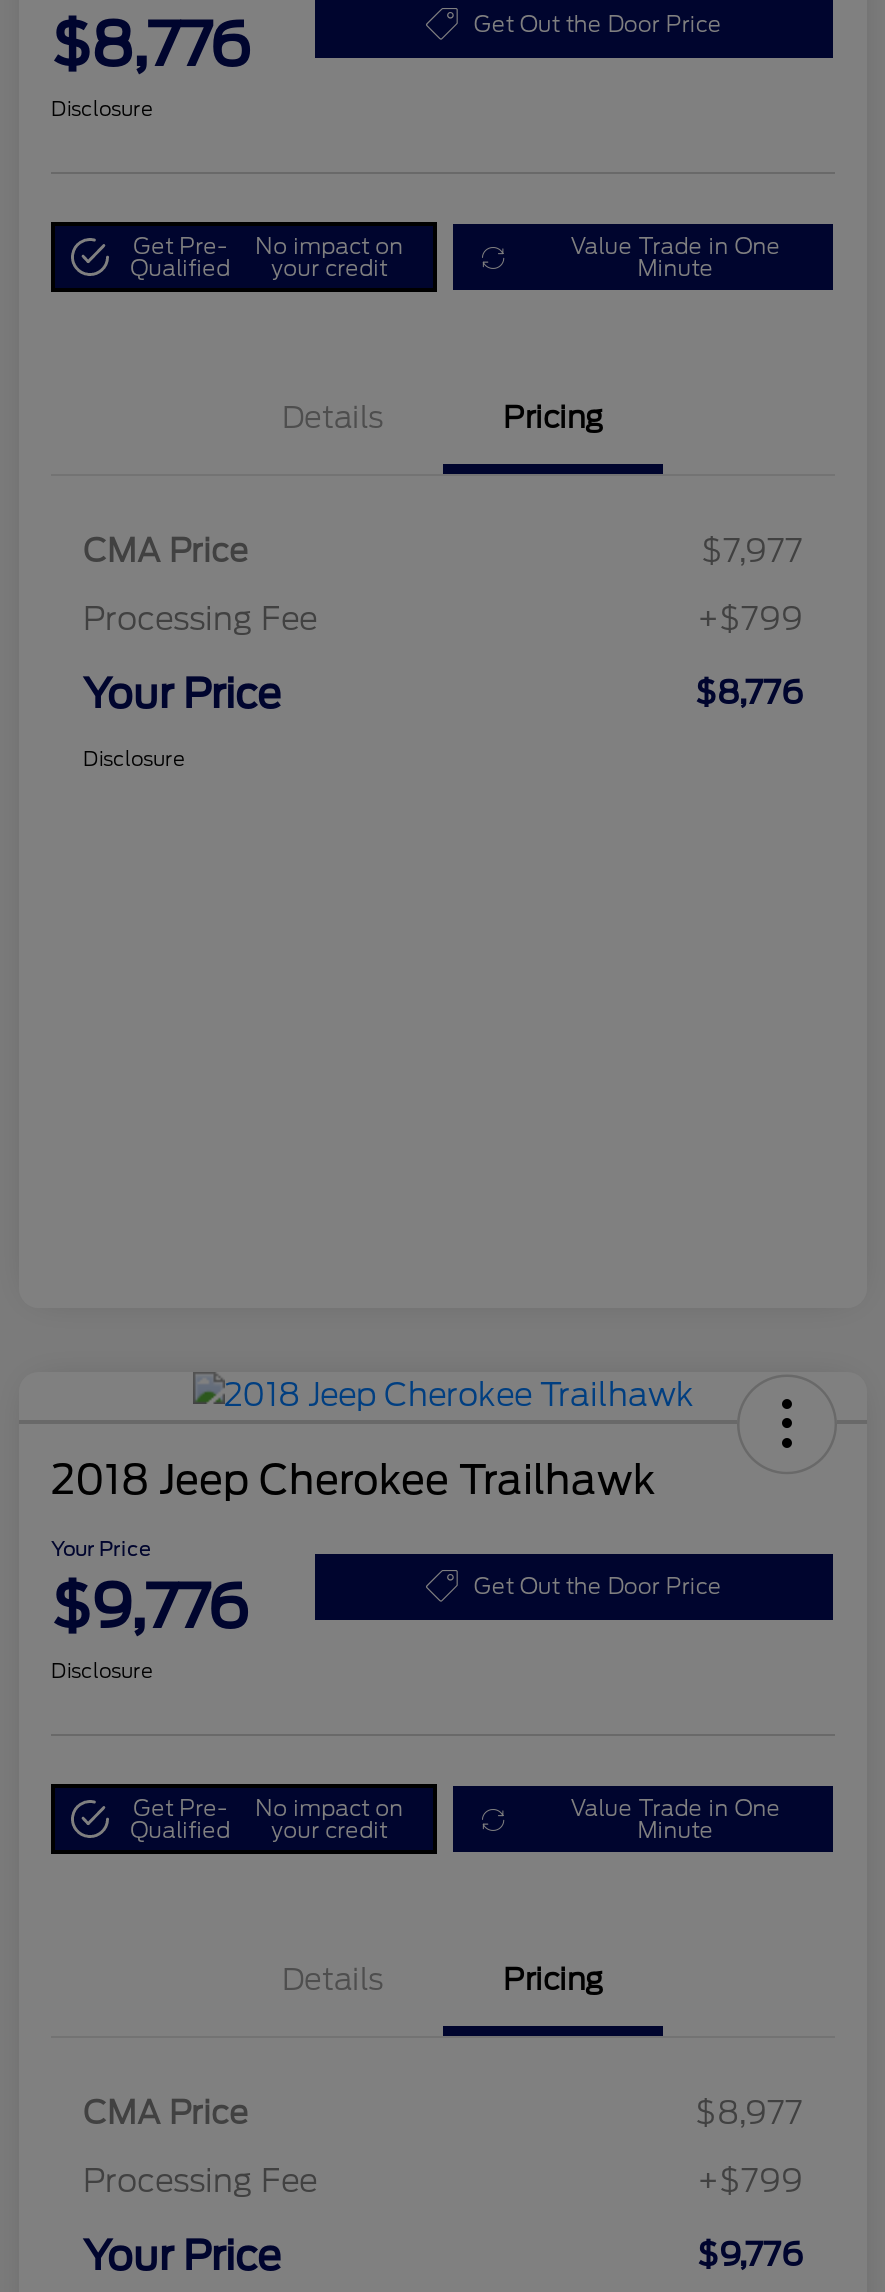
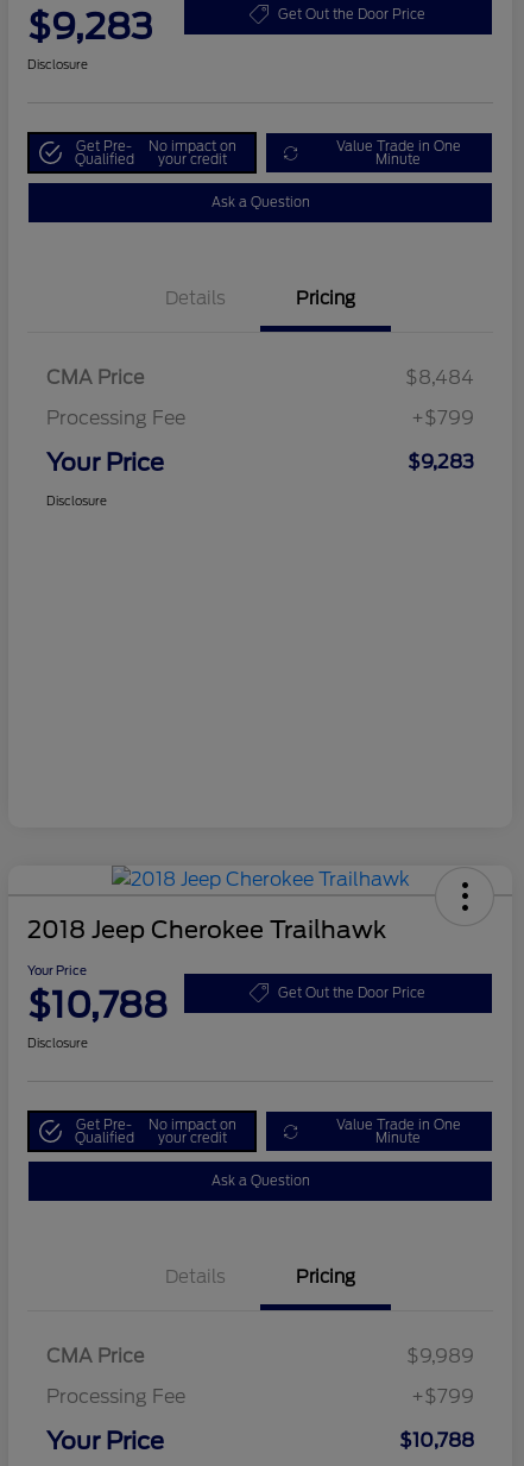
[51,8,251,80] $8,776 -> [27,5,153,48] $9,283
none -> [211,194,310,211] Ask a Question
[701,532,803,570] $7,977 -> [405,366,474,389] $8,484
[695,674,803,712] $8,776 -> [408,451,474,473] $9,283
[51,1570,249,1642] $9,776 -> [27,984,168,1026] $10,788
none -> [211,1173,310,1189] Ask a Question
[695,2094,803,2132] $8,977 -> [406,1345,474,1368] $9,989
[697,2236,803,2274] $9,776 -> [399,1429,474,1452] $10,788

